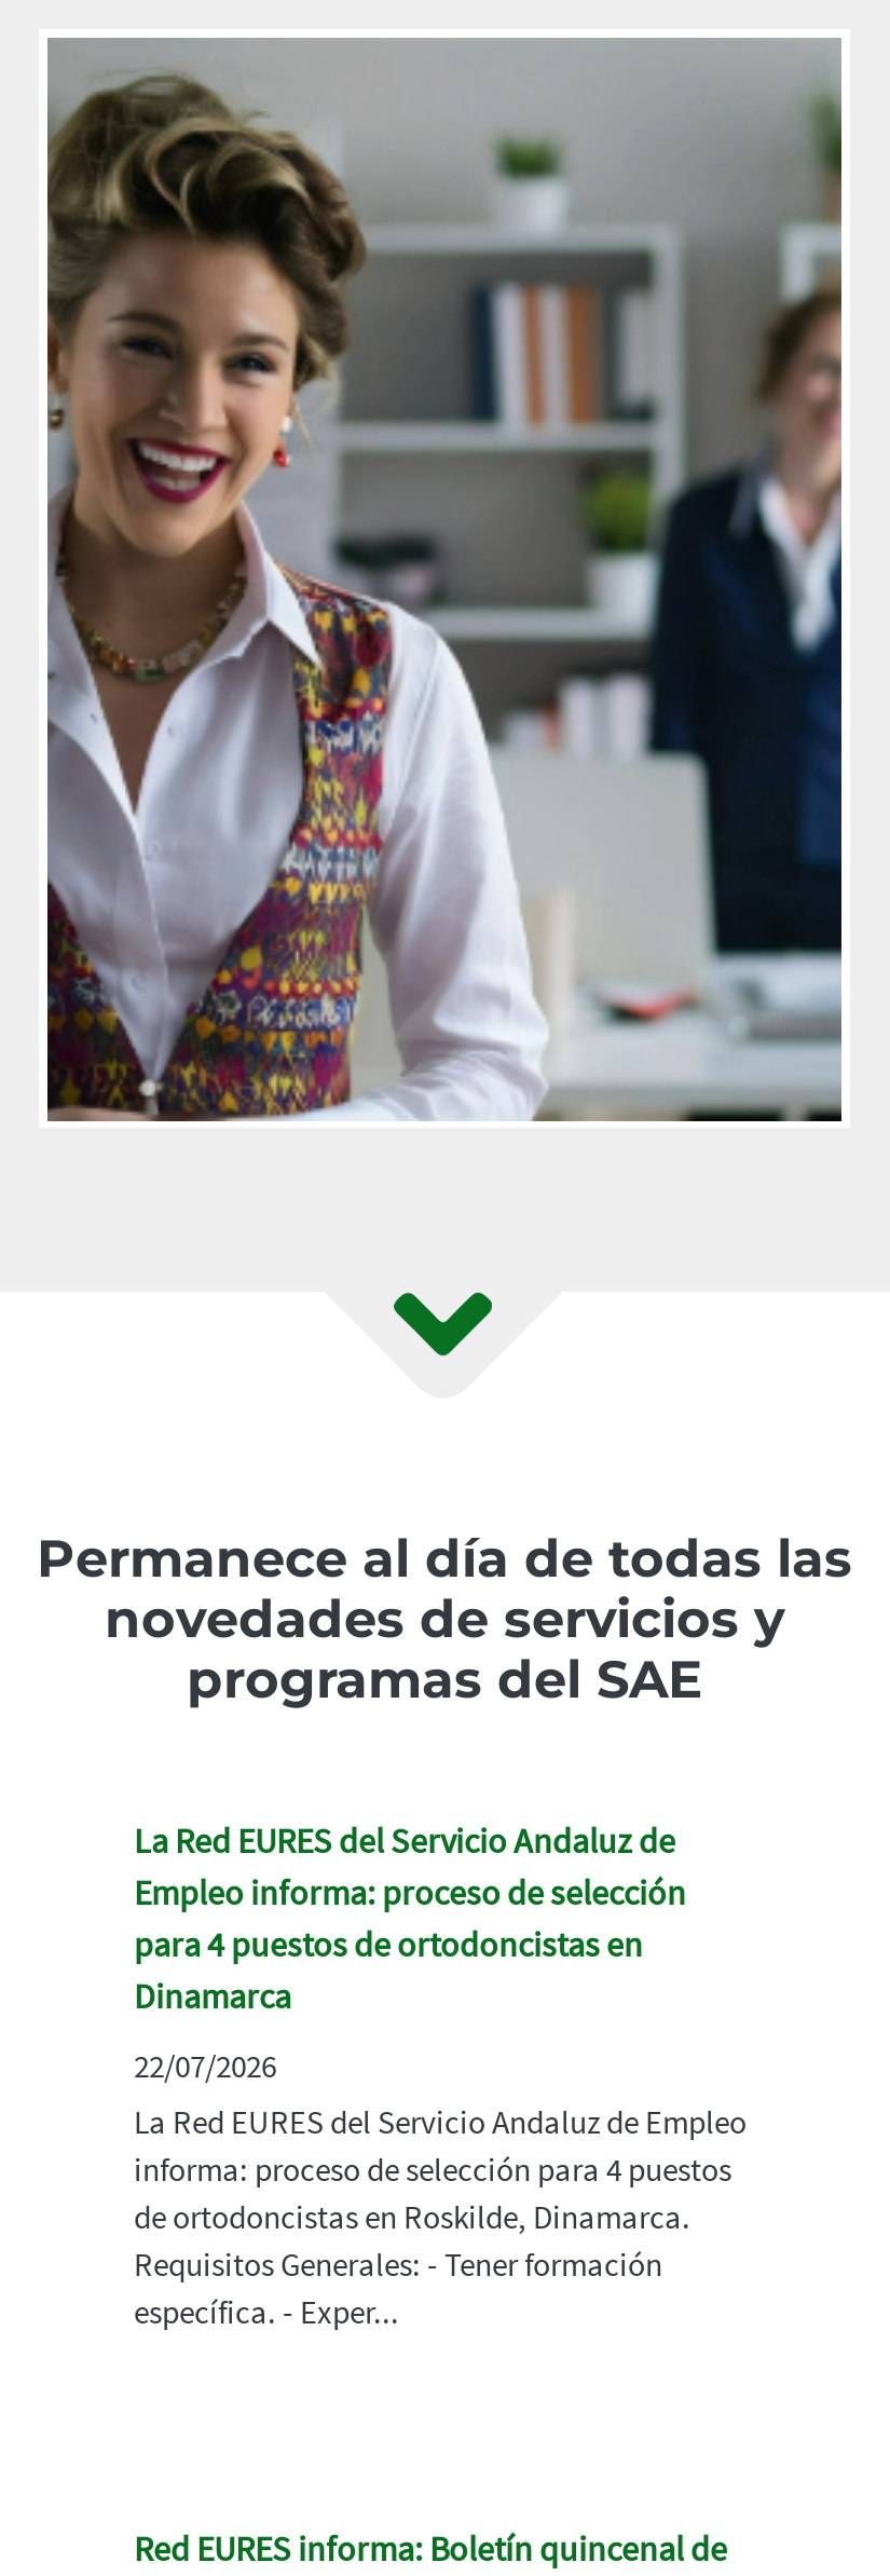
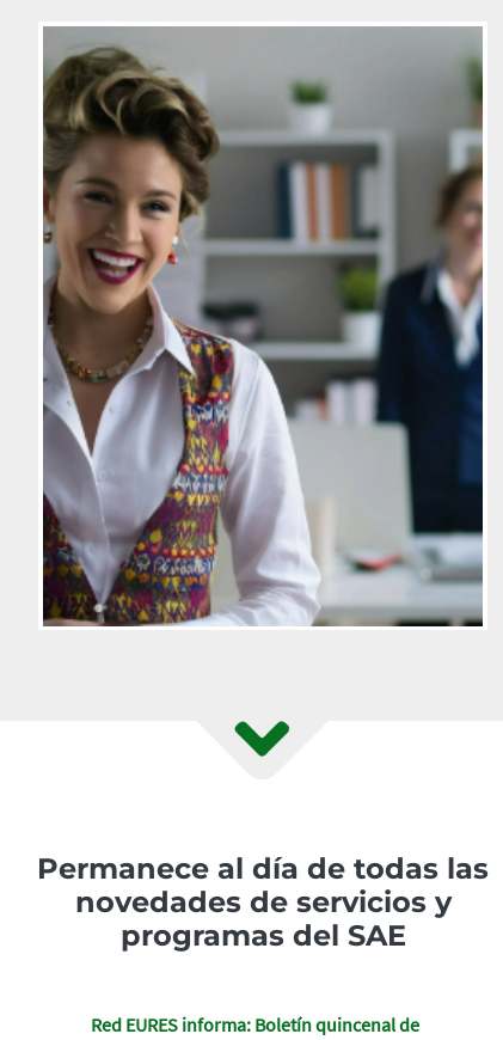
[134,1818,747,2332] La Red EURES del Servicio Andaluz de | Empleo informa: proceso de selección | para 4 puestos de ortodoncistas en | Dinamarca | 22/07/2026 | La Red EURES del Servicio Andaluz de Empleo | informa: proceso de selección para 4 puestos | de ortodoncistas en Roskilde, Dinamarca. | Requisitos Generales: - Tener formación | específica. - Exper... -> none

